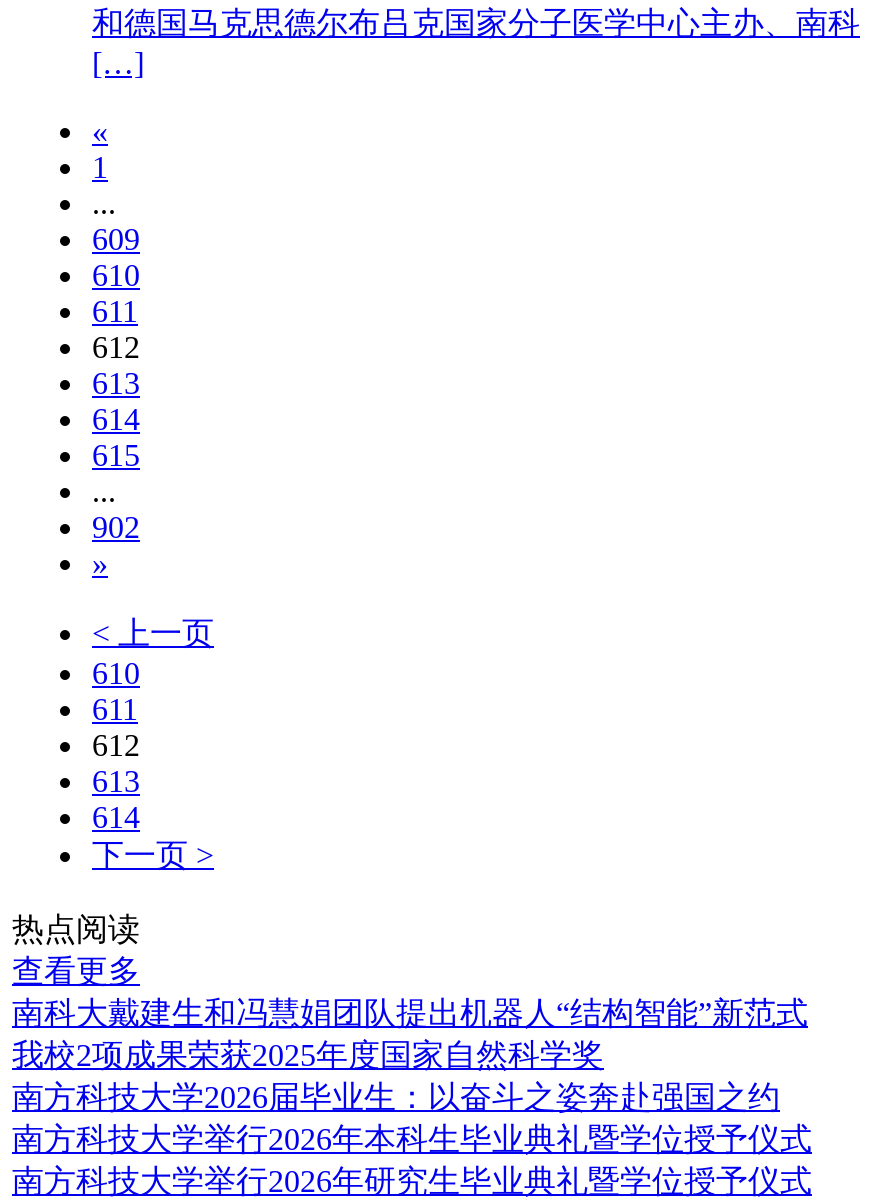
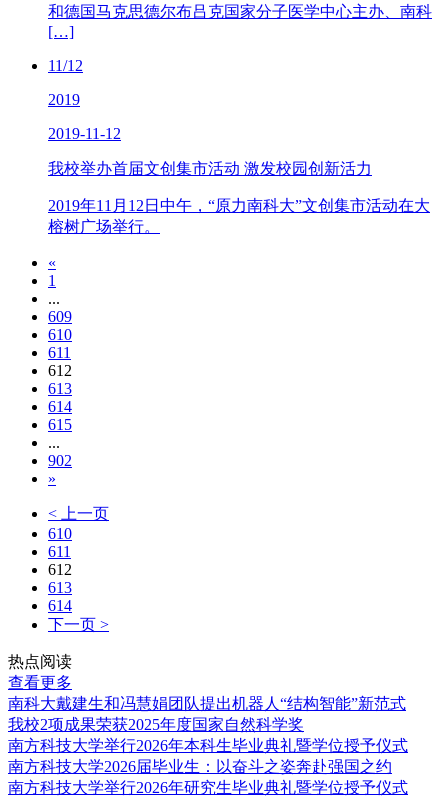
none -> [48,57,430,235] 11/12 | 2019 | 2019-11-12 | 我校举办首届文创集市活动 激发校园创新活力 | 2019年11月12日中午，“原力南科大”文创集市活动在大 | 榕树广场举行。
moved [12,1080,780,1114] -> [8,758,392,775]: 南方科技大学2026届毕业生：以奋斗之姿奔赴强国之约

